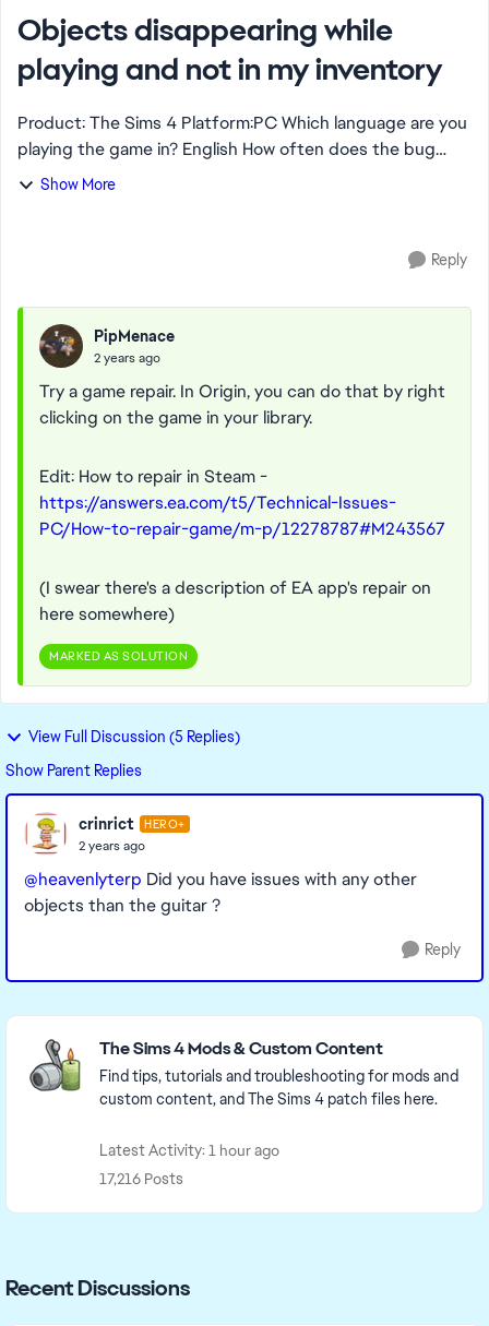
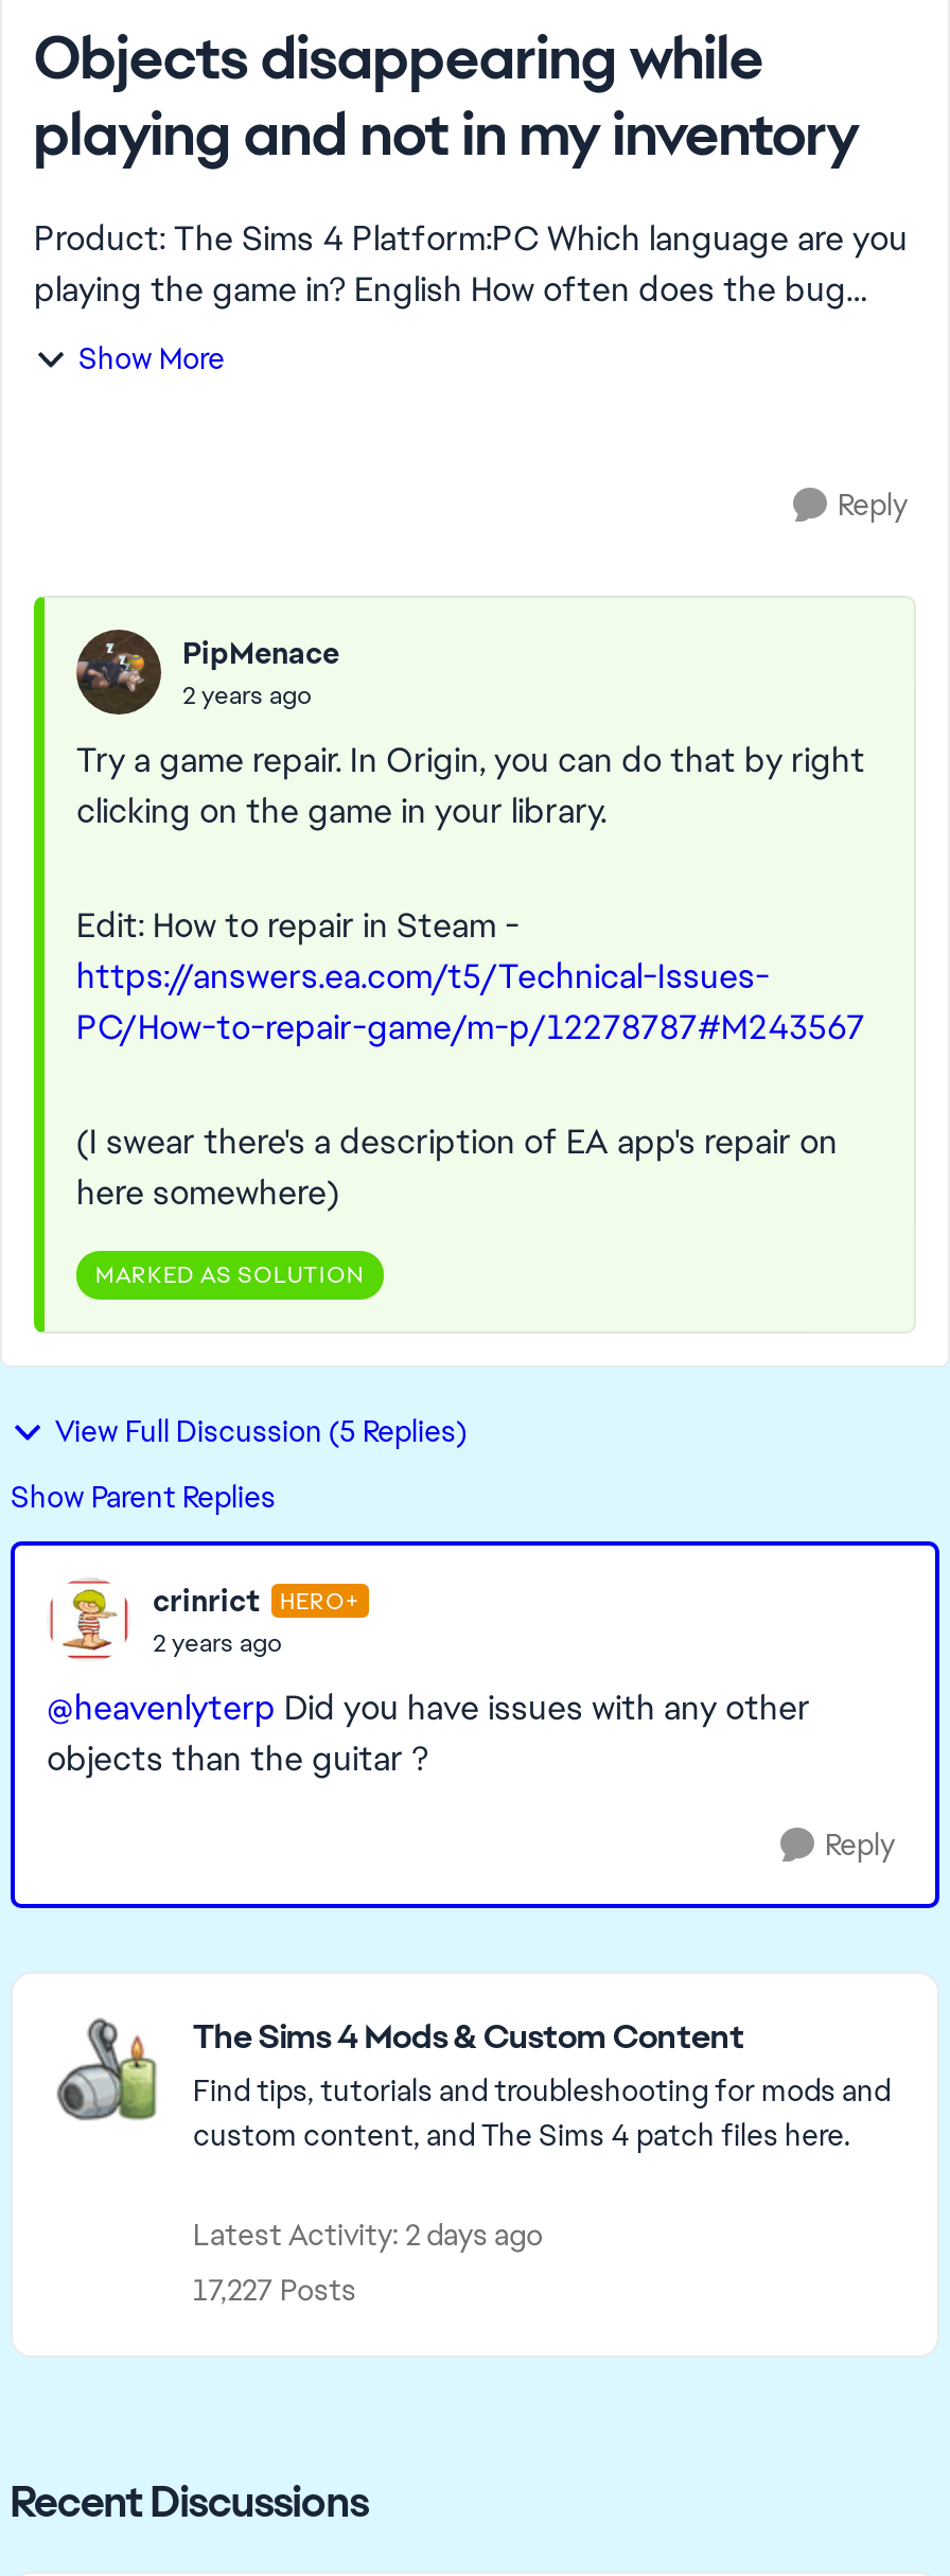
[99,1140,279,1160] Latest Activity: 1 hour ago -> [193,2216,543,2254] Latest Activity: 2 days ago
[99,1169,183,1188] 17,216 Posts -> [193,2271,356,2309] 17,227 Posts

